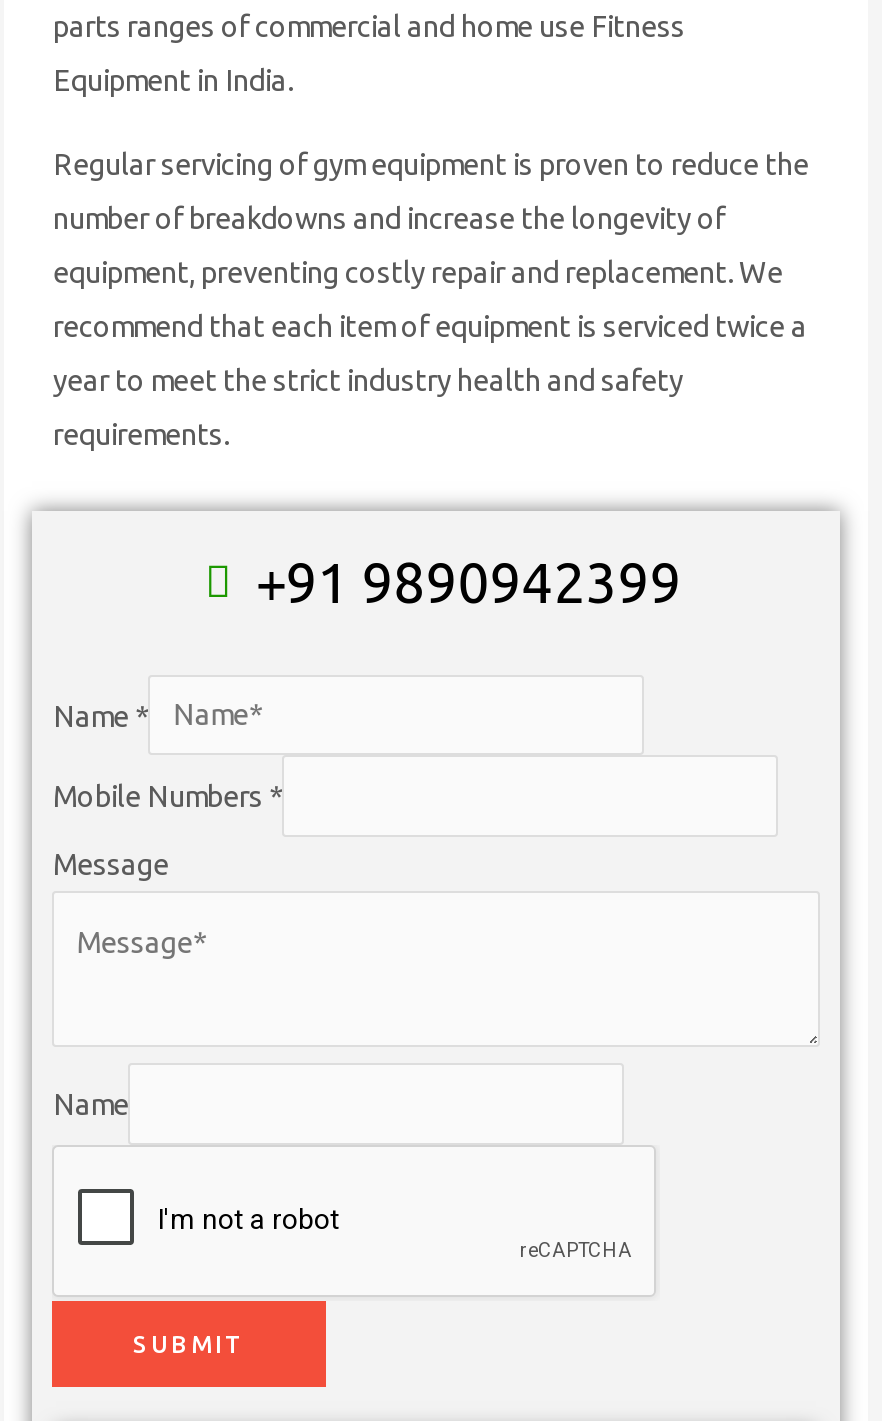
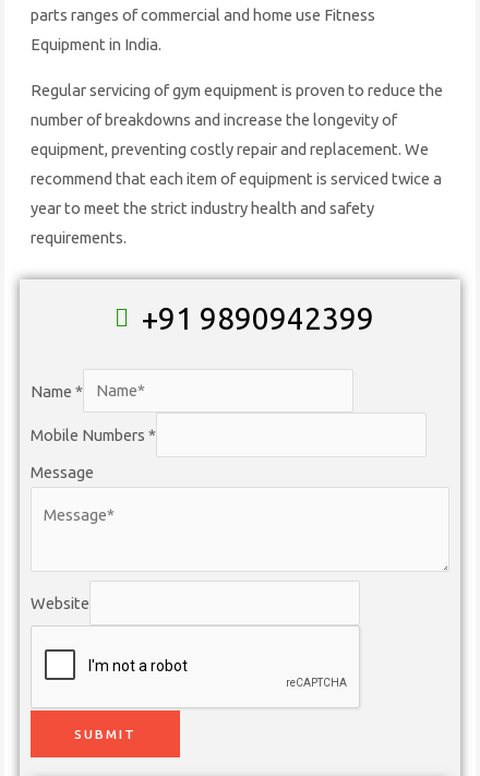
[53,1087,129,1121] Name -> [31,594,90,612] Website

